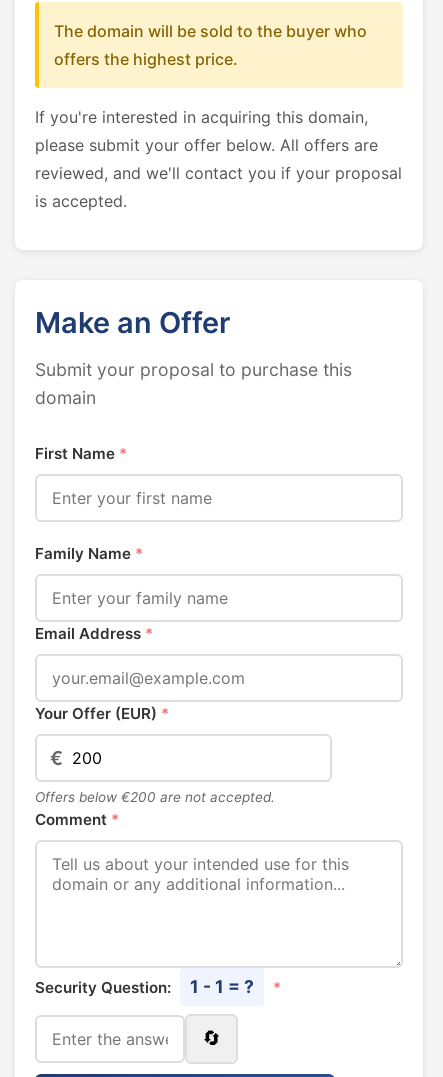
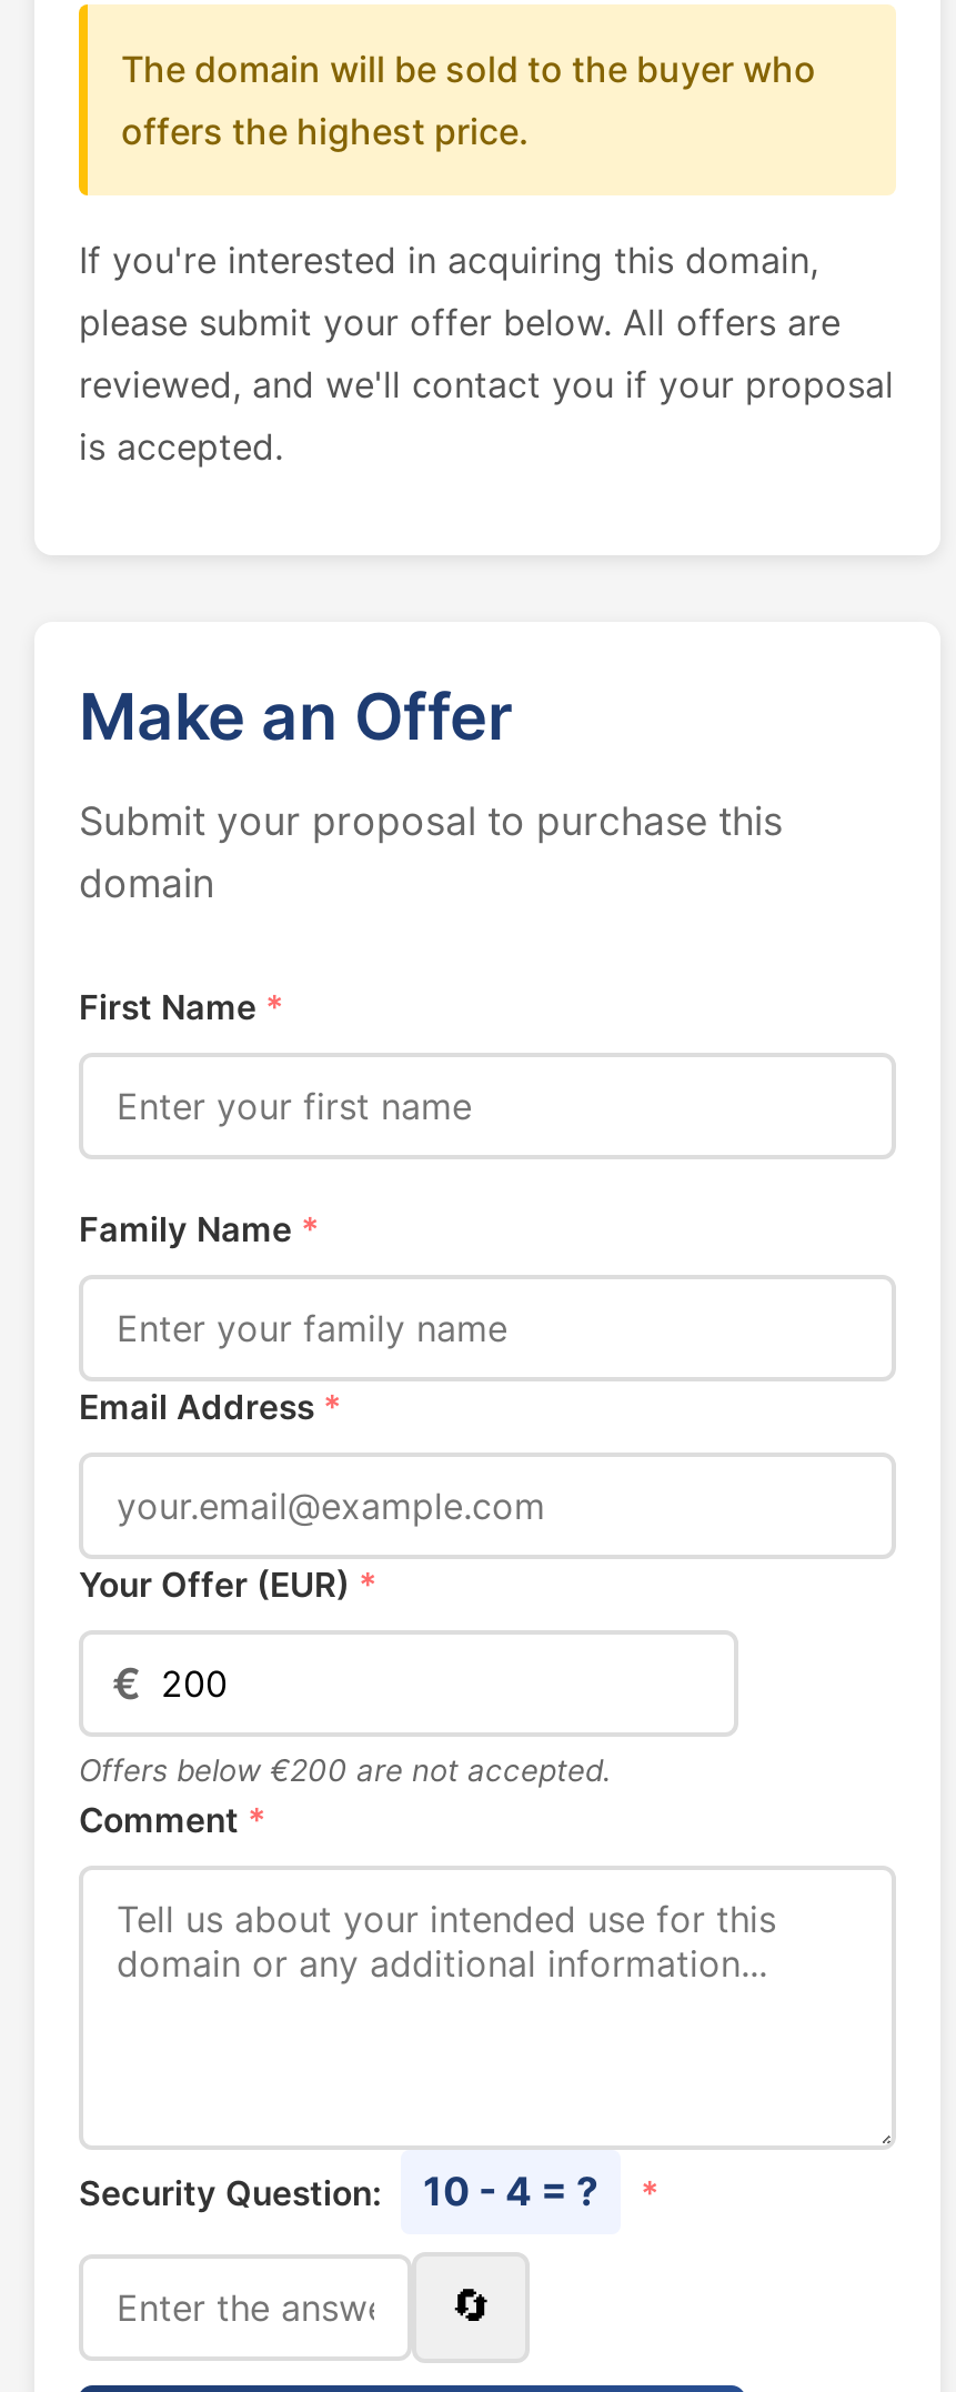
[190,976,254,997] 1 - 1 = ? -> [423,2168,598,2214] 10 - 4 = ?

